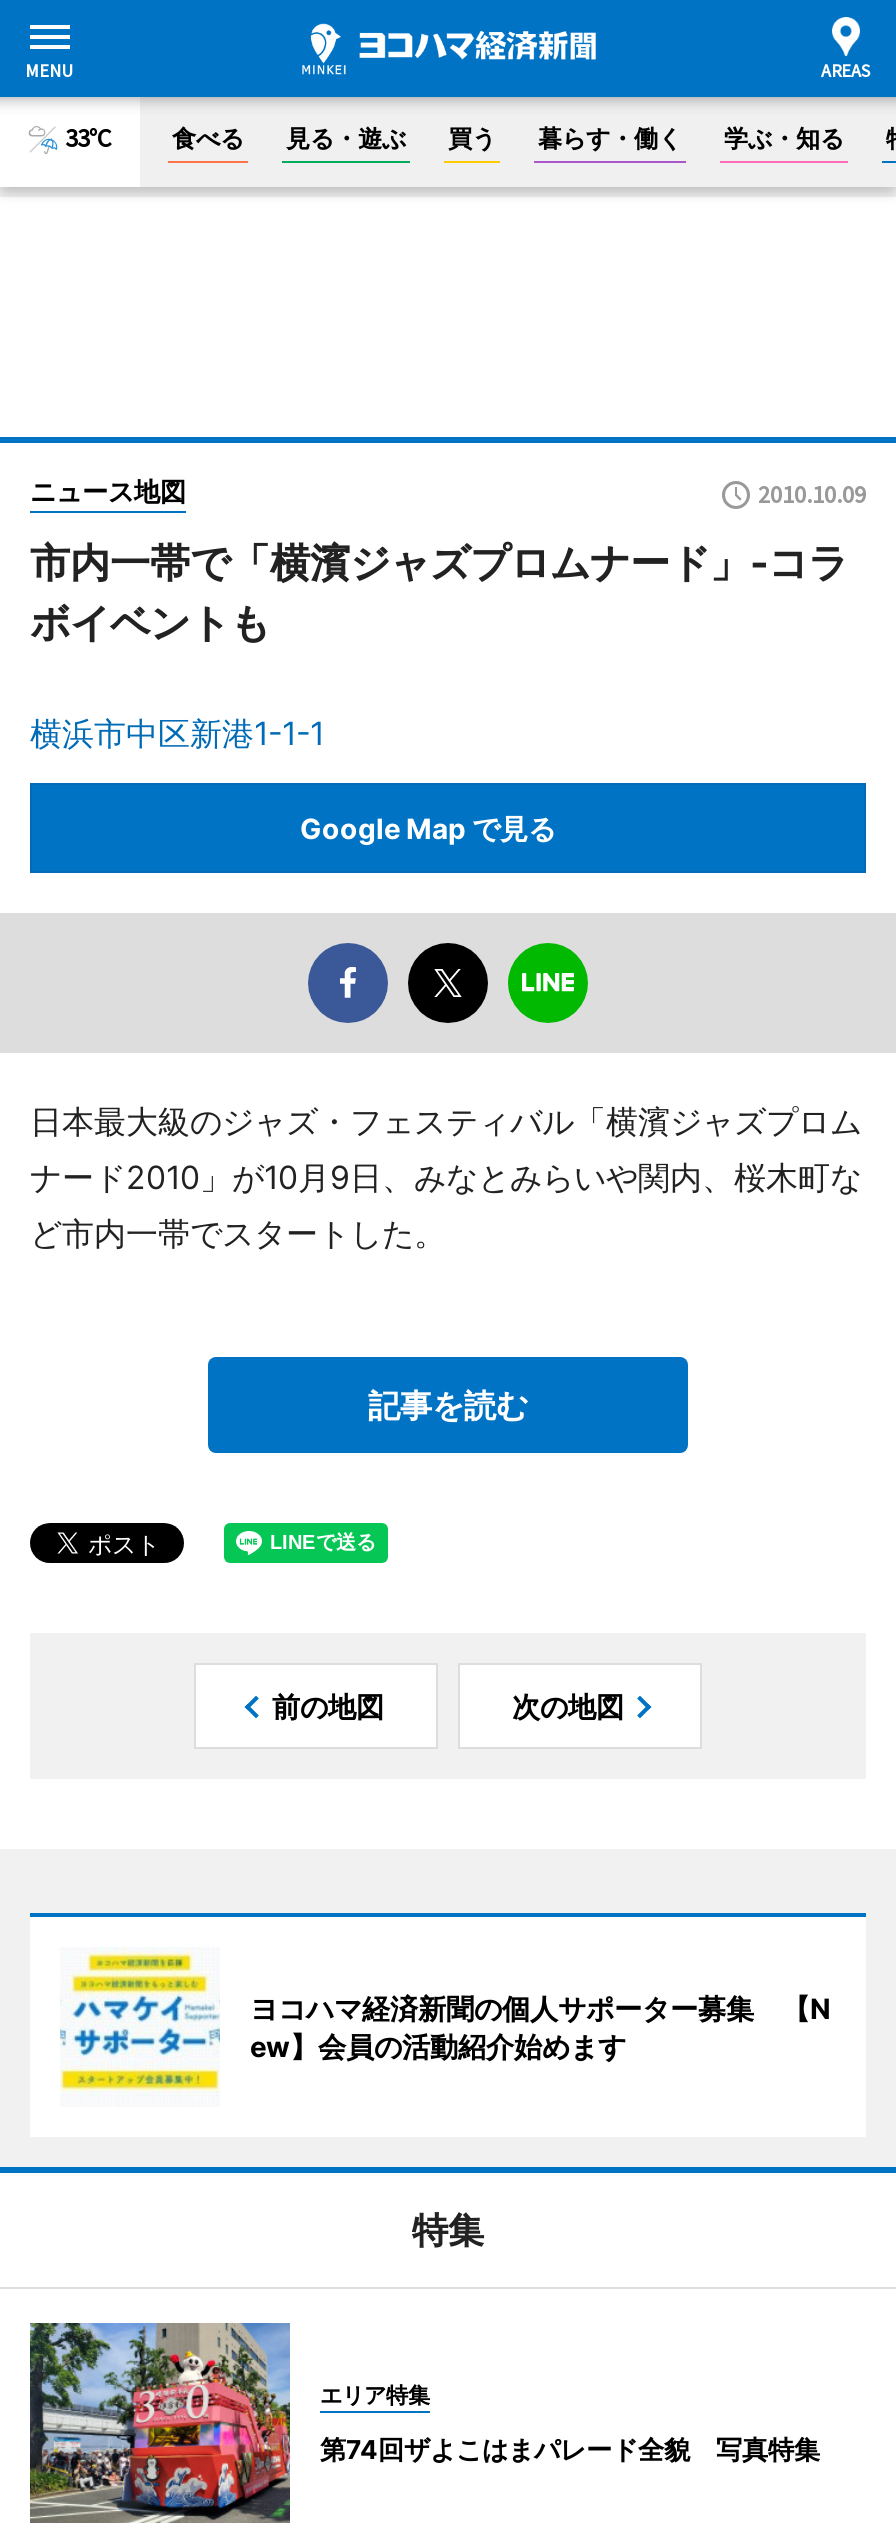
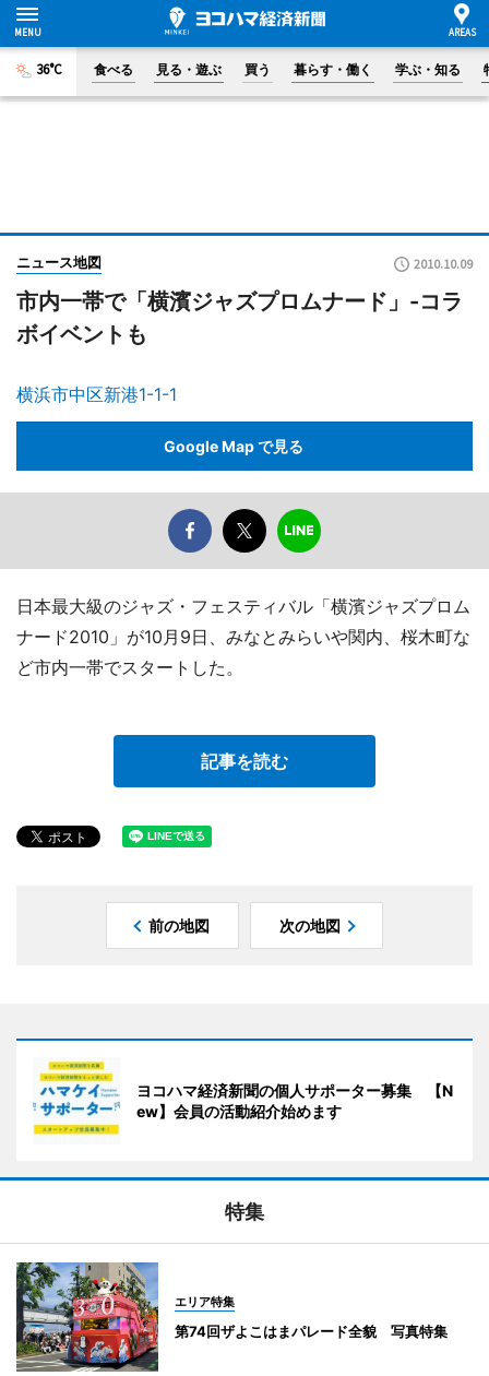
[65,122,113,156] 33°C -> [35,61,62,79] 36°C

